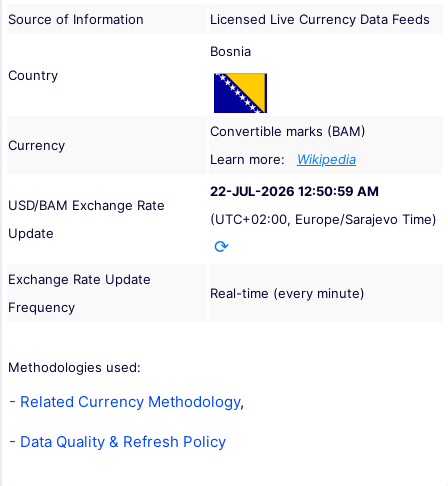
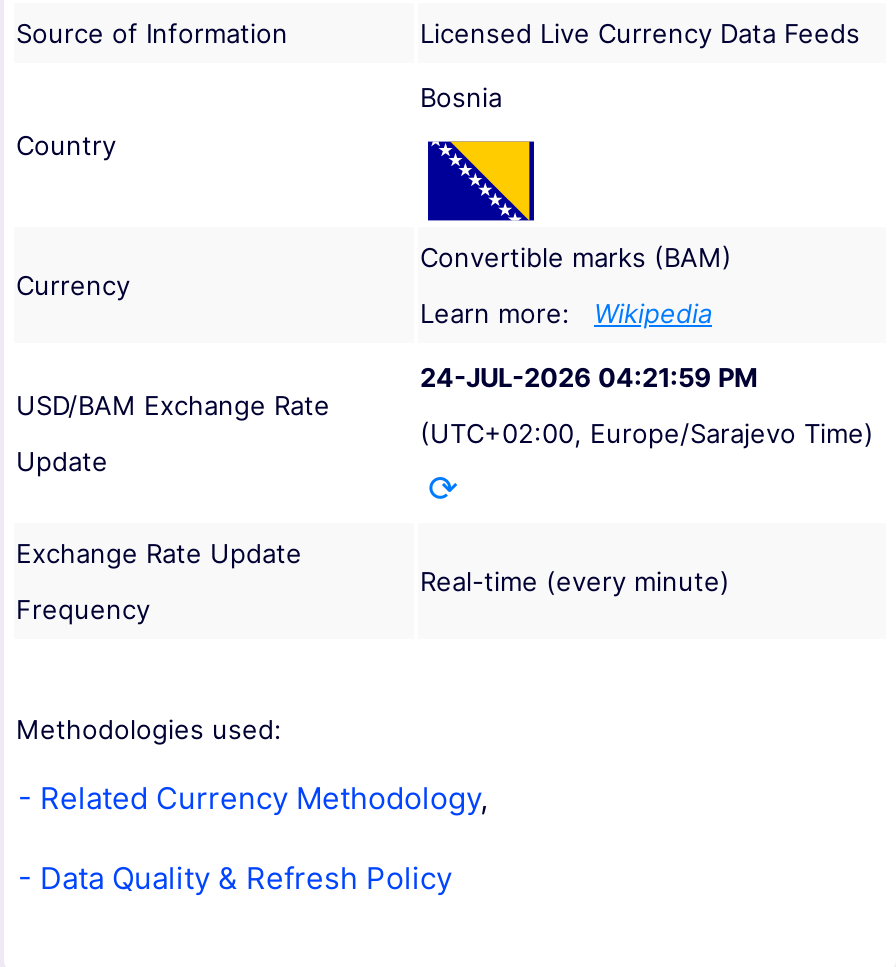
[210,182,379,198] 22-JUL-2026 12:50:59 AM -> [420,360,758,392] 24-JUL-2026 04:21:59 PM

